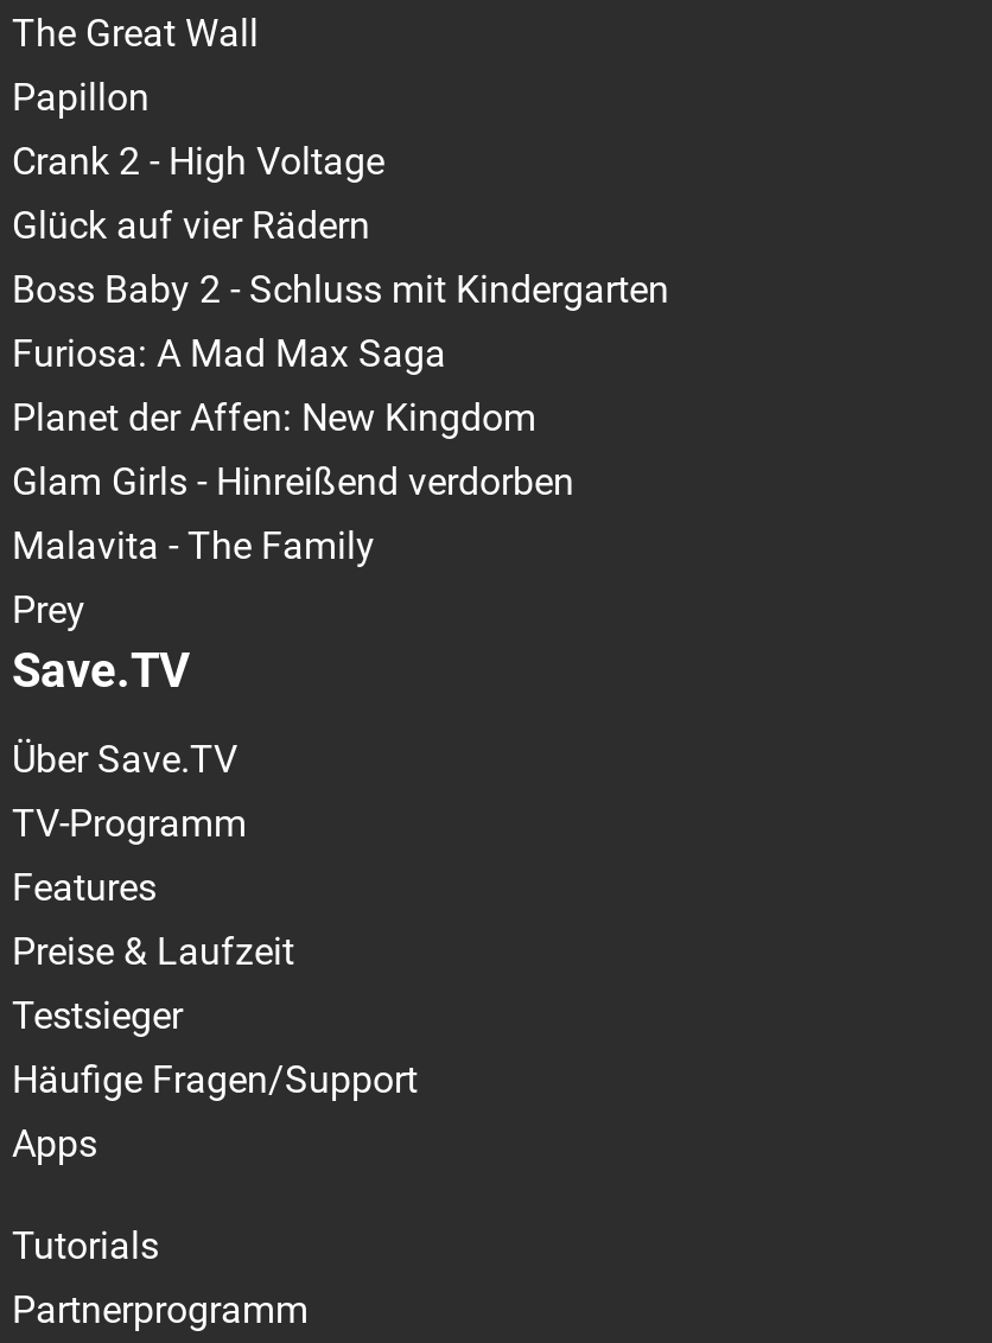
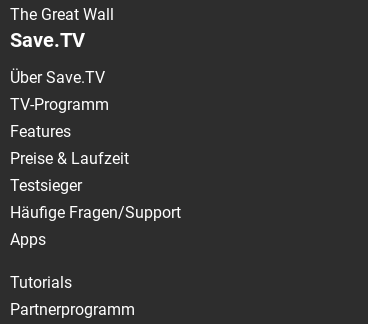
[12,74,669,631] Papillon | Crank 2 - High Voltage | Glück auf vier Rädern | Boss Baby 2 - Schluss mit Kindergarten | Furiosa: A Mad Max Saga | Planet der Affen: New Kingdom | Glam Girls - Hinreißend verdorben | Malavita - The Family | Prey -> none

